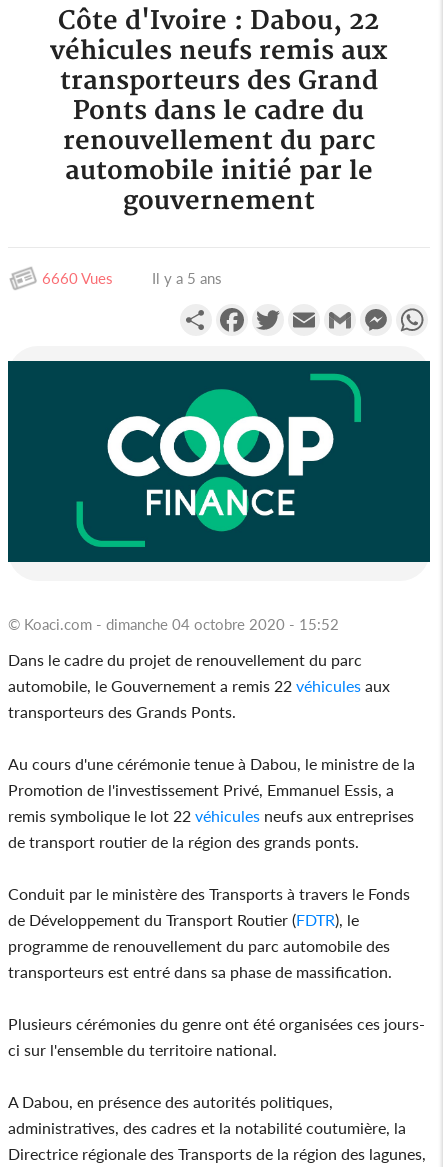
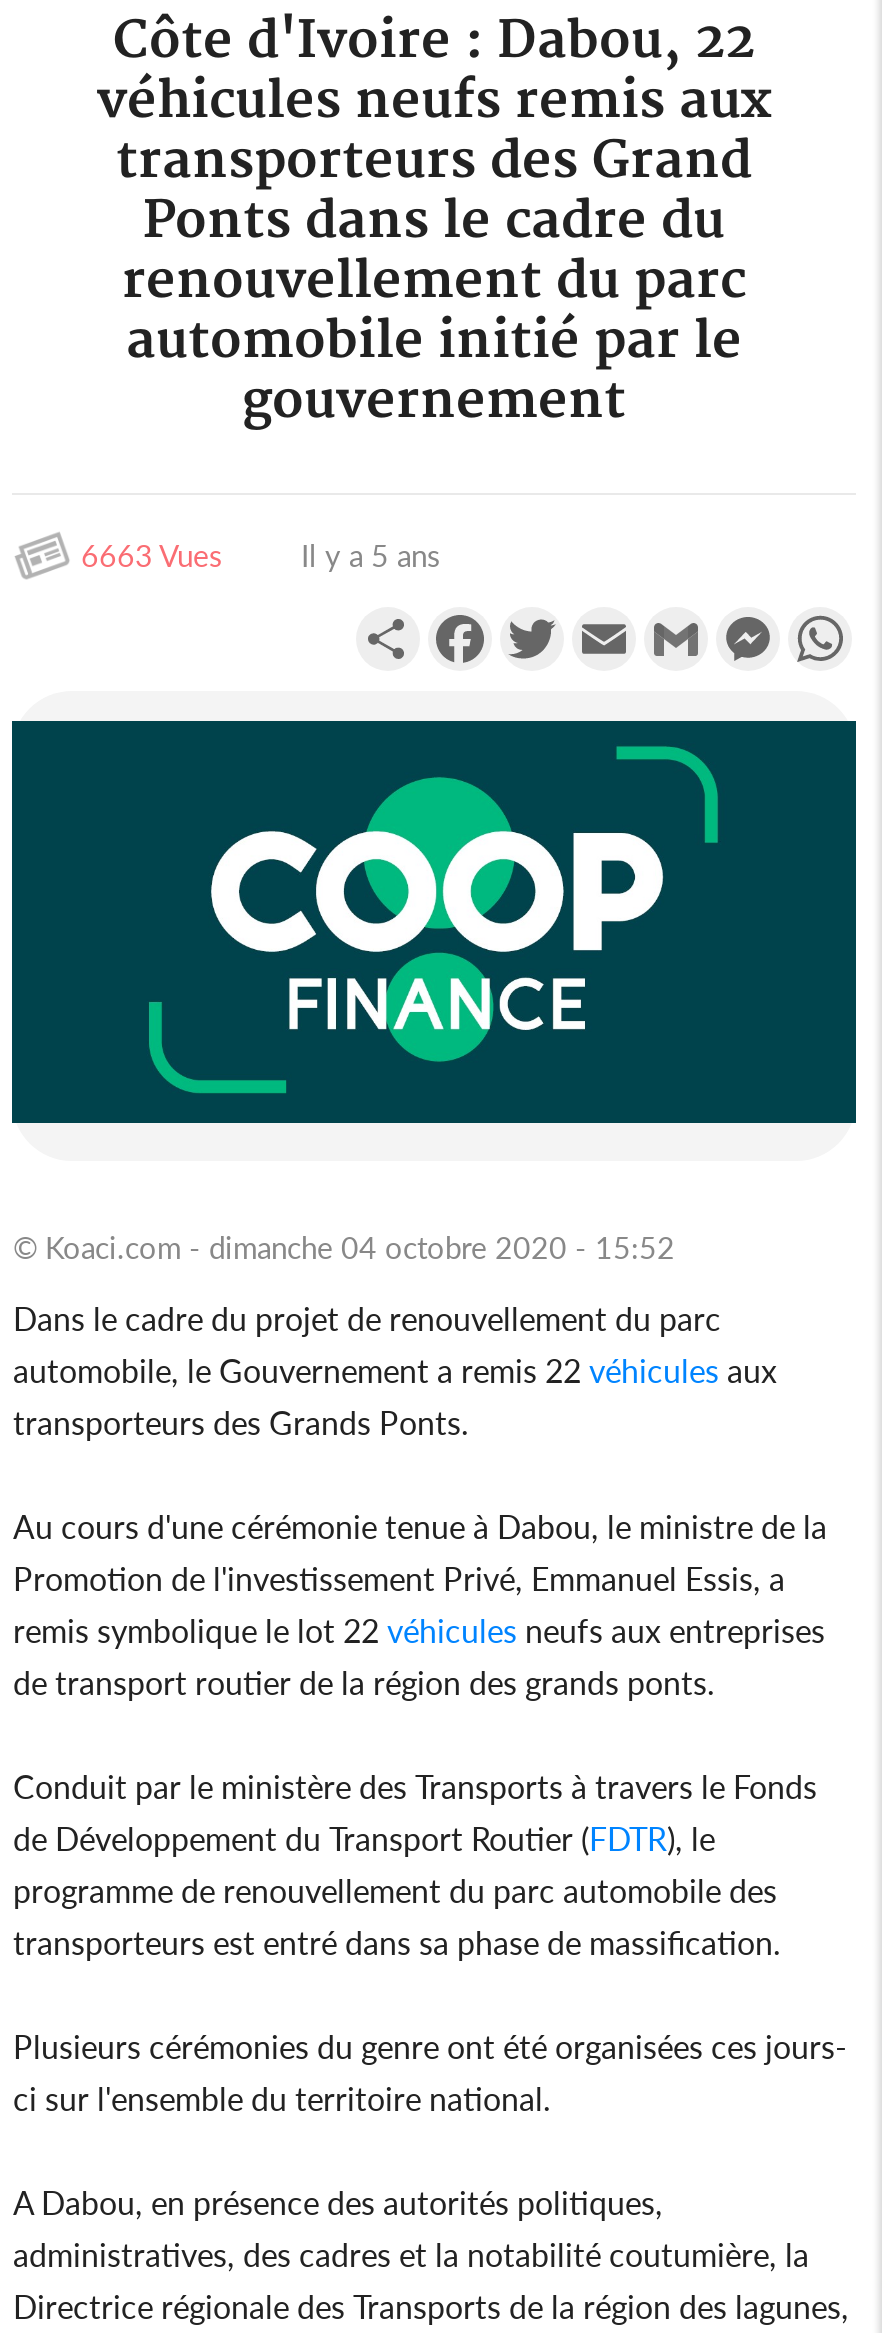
[38,269,222,287] 6660 Vues Il y a 5 ans -> [73,537,441,573] 6663 Vues Il y a 5 ans

